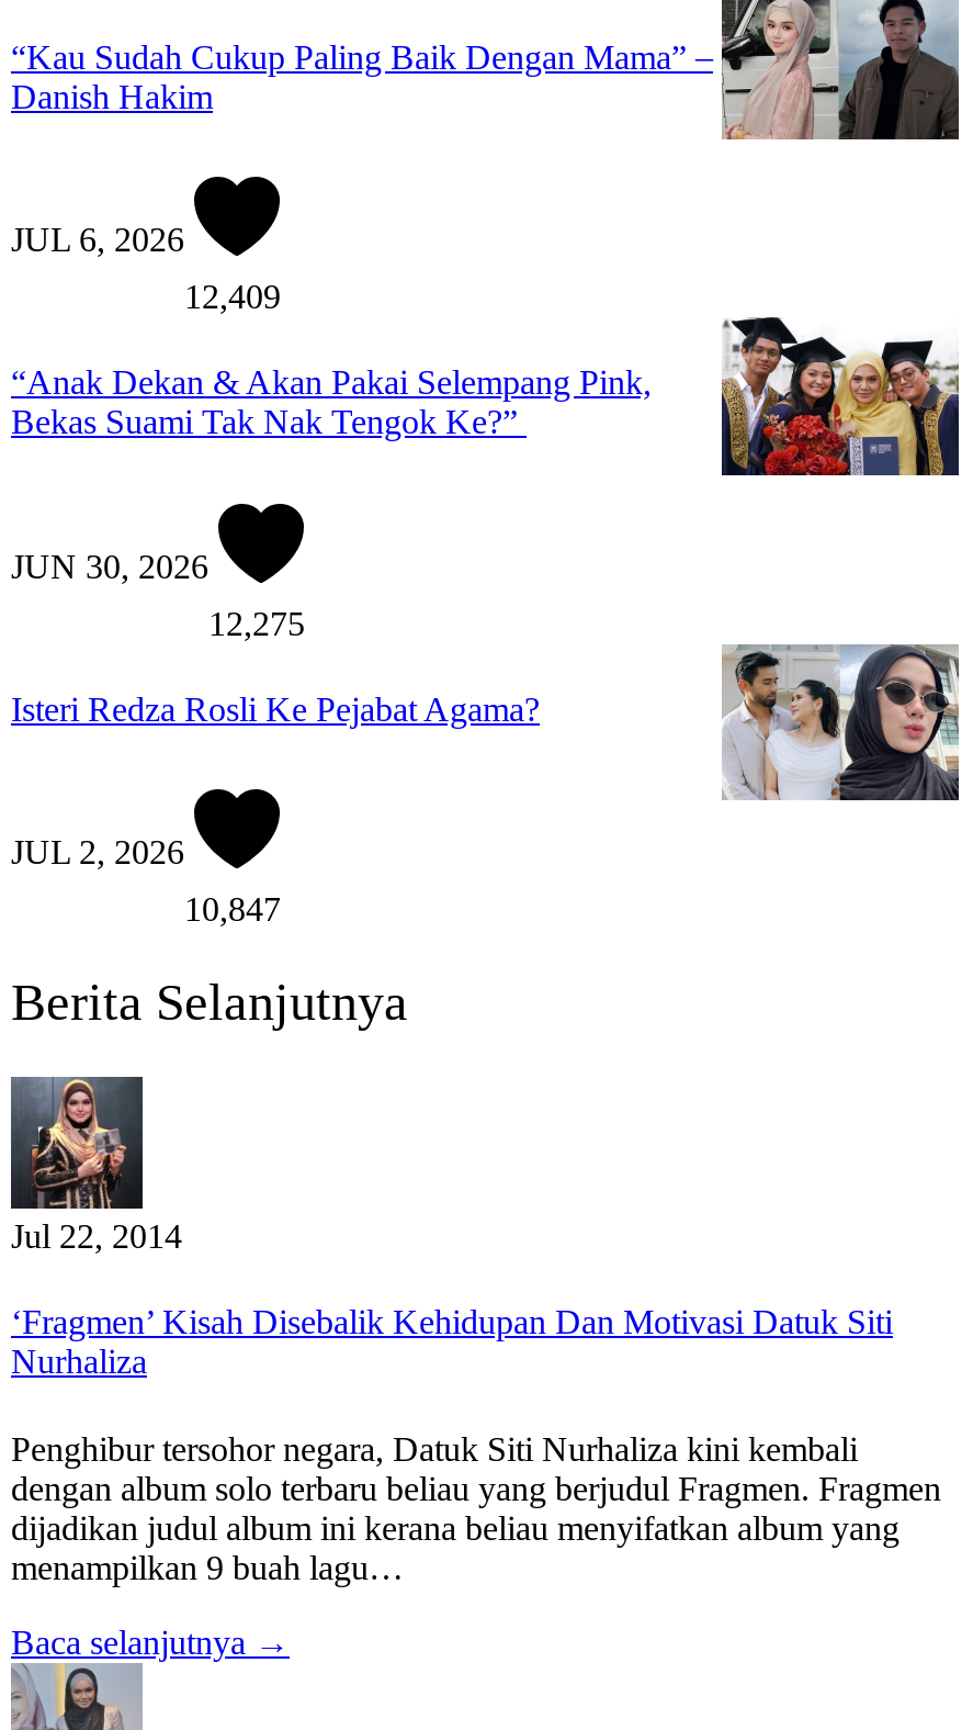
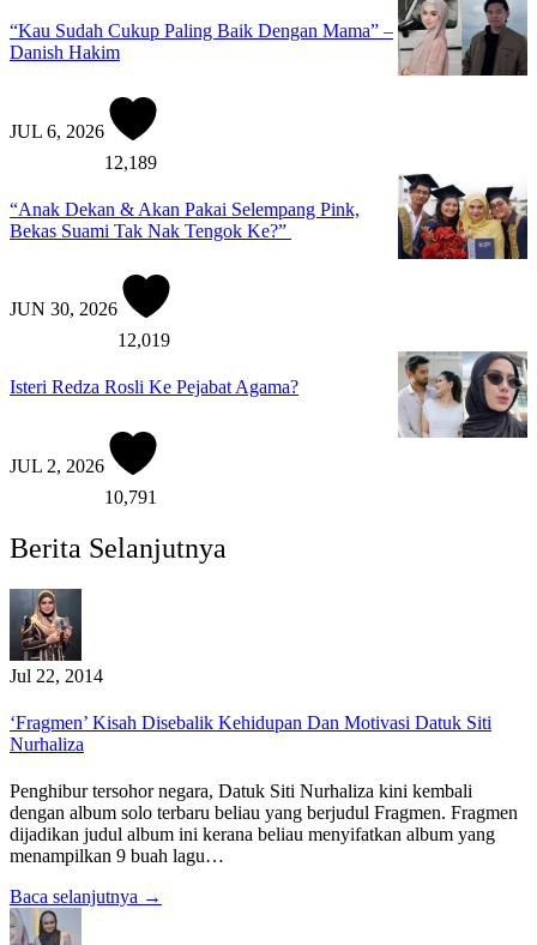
[184,278,281,315] 12,409 -> [104,152,157,172] 12,189
[208,604,305,642] 12,275 -> [117,330,170,350] 12,019
[184,891,281,928] 10,847 -> [104,487,157,507] 10,791

